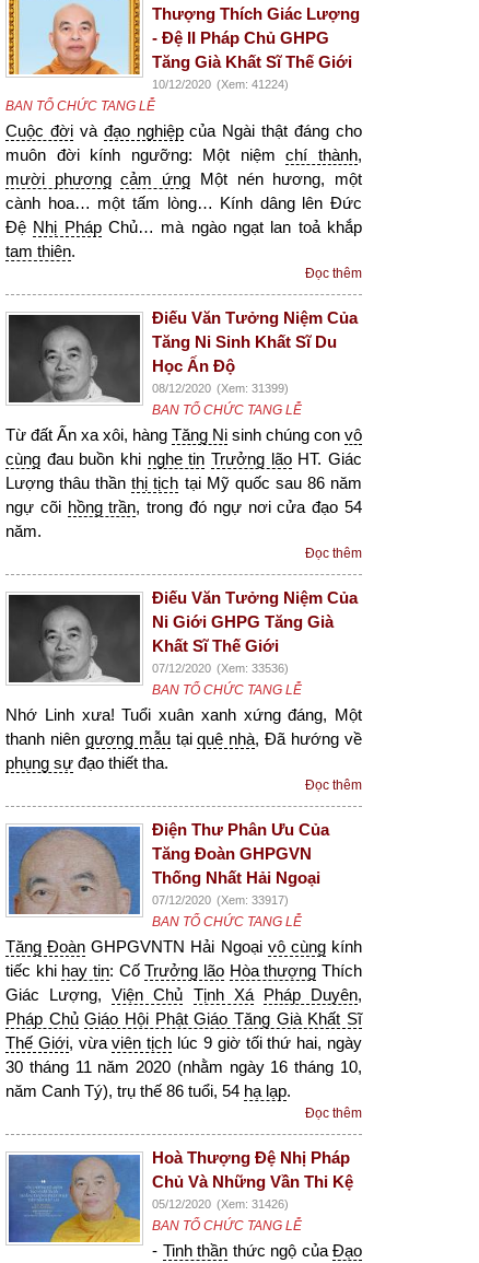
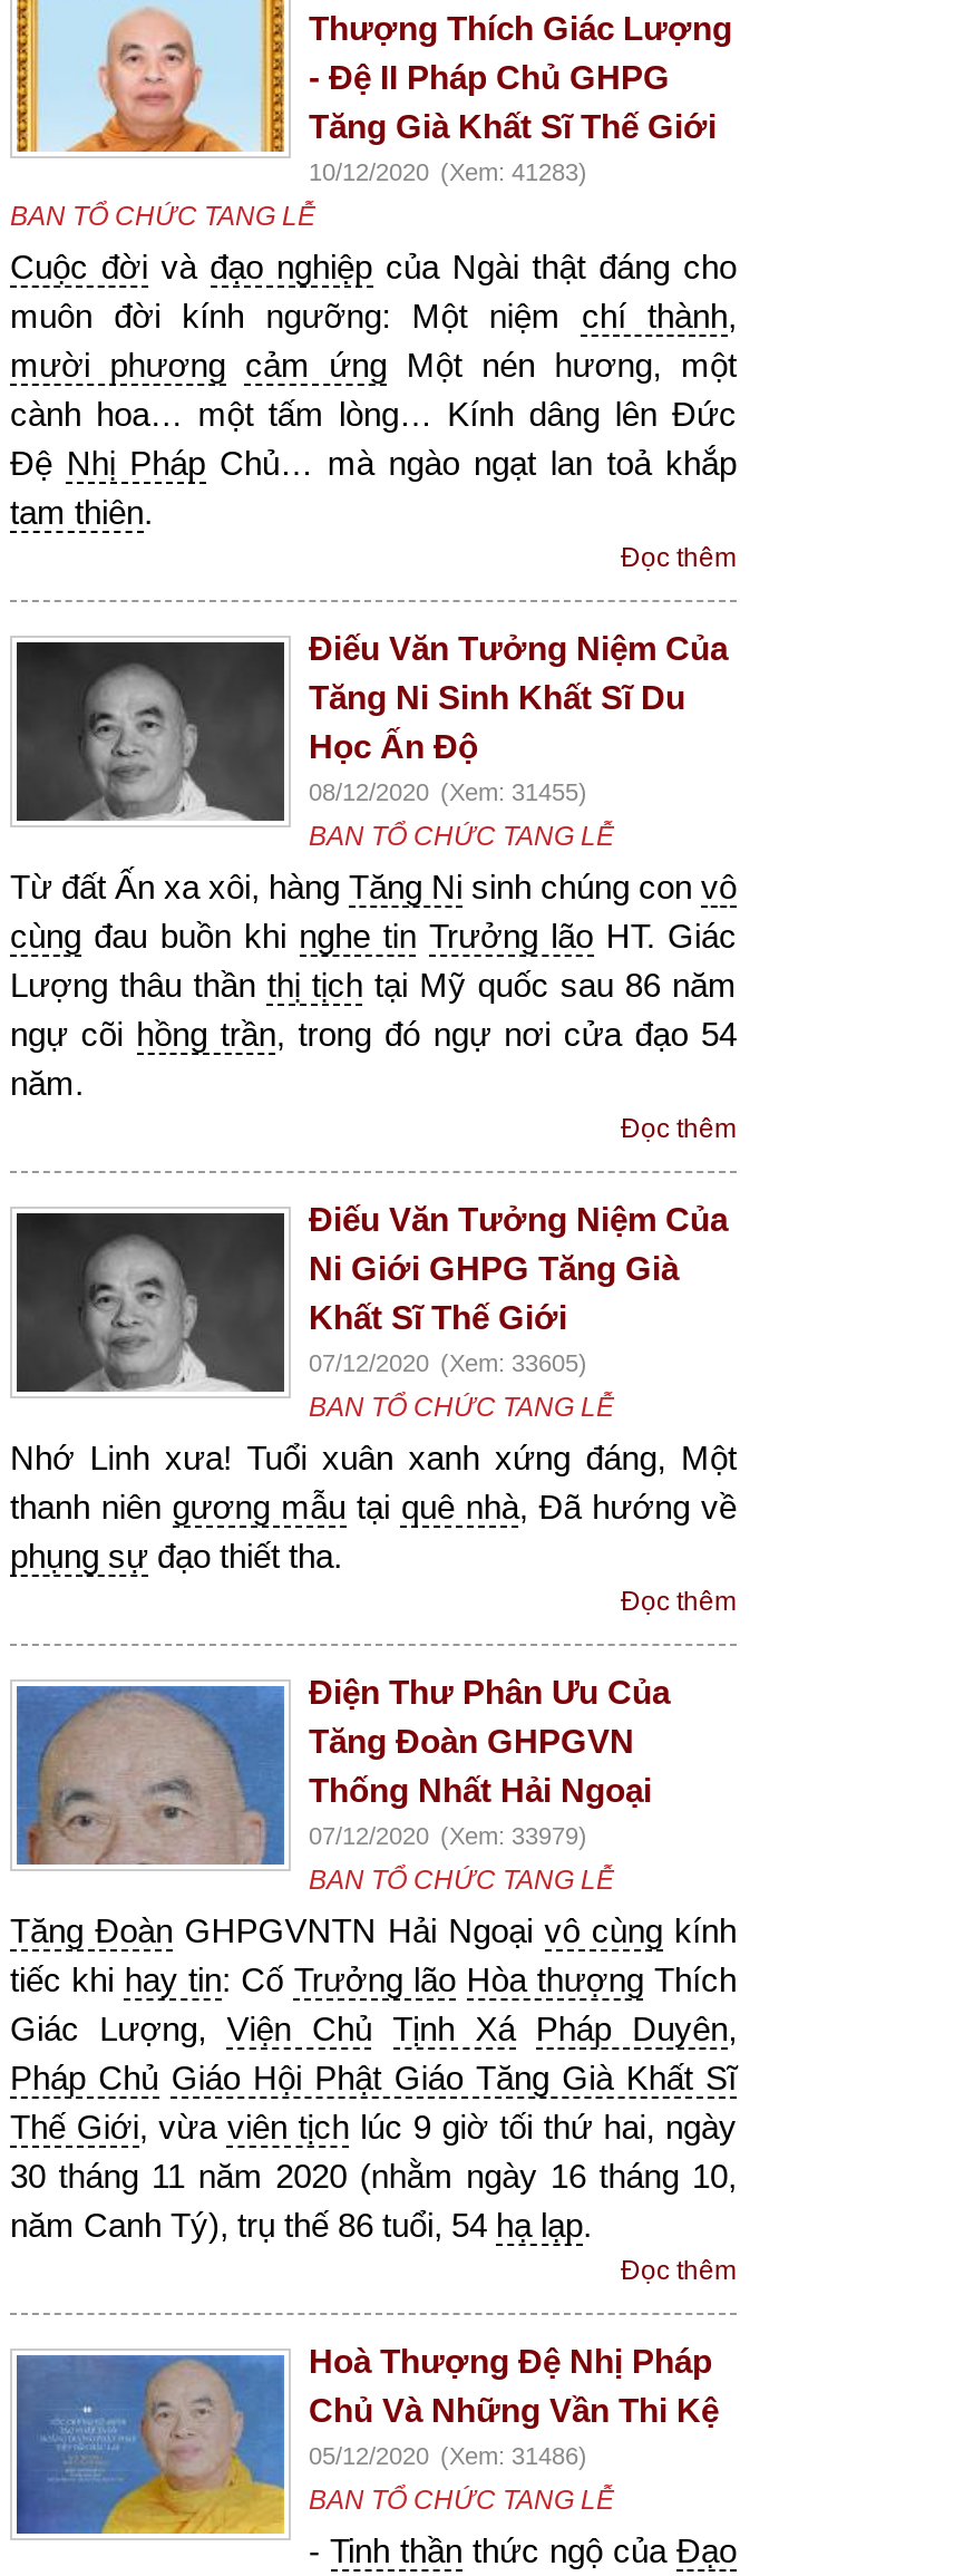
[152,77,289,90] 10/12/2020 (Xem: 41224) -> [309,158,587,184] 10/12/2020 (Xem: 41283)
[152,381,289,394] 08/12/2020 (Xem: 31399) -> [309,778,587,804] 08/12/2020 (Xem: 31455)
[152,661,289,674] 07/12/2020 (Xem: 33536) -> [309,1349,587,1375] 07/12/2020 (Xem: 33605)
[152,893,289,906] 07/12/2020 (Xem: 33917) -> [309,1821,587,1848] 07/12/2020 (Xem: 33979)
[152,1197,289,1210] 05/12/2020 (Xem: 31426) -> [309,2442,587,2468] 05/12/2020 (Xem: 31486)

